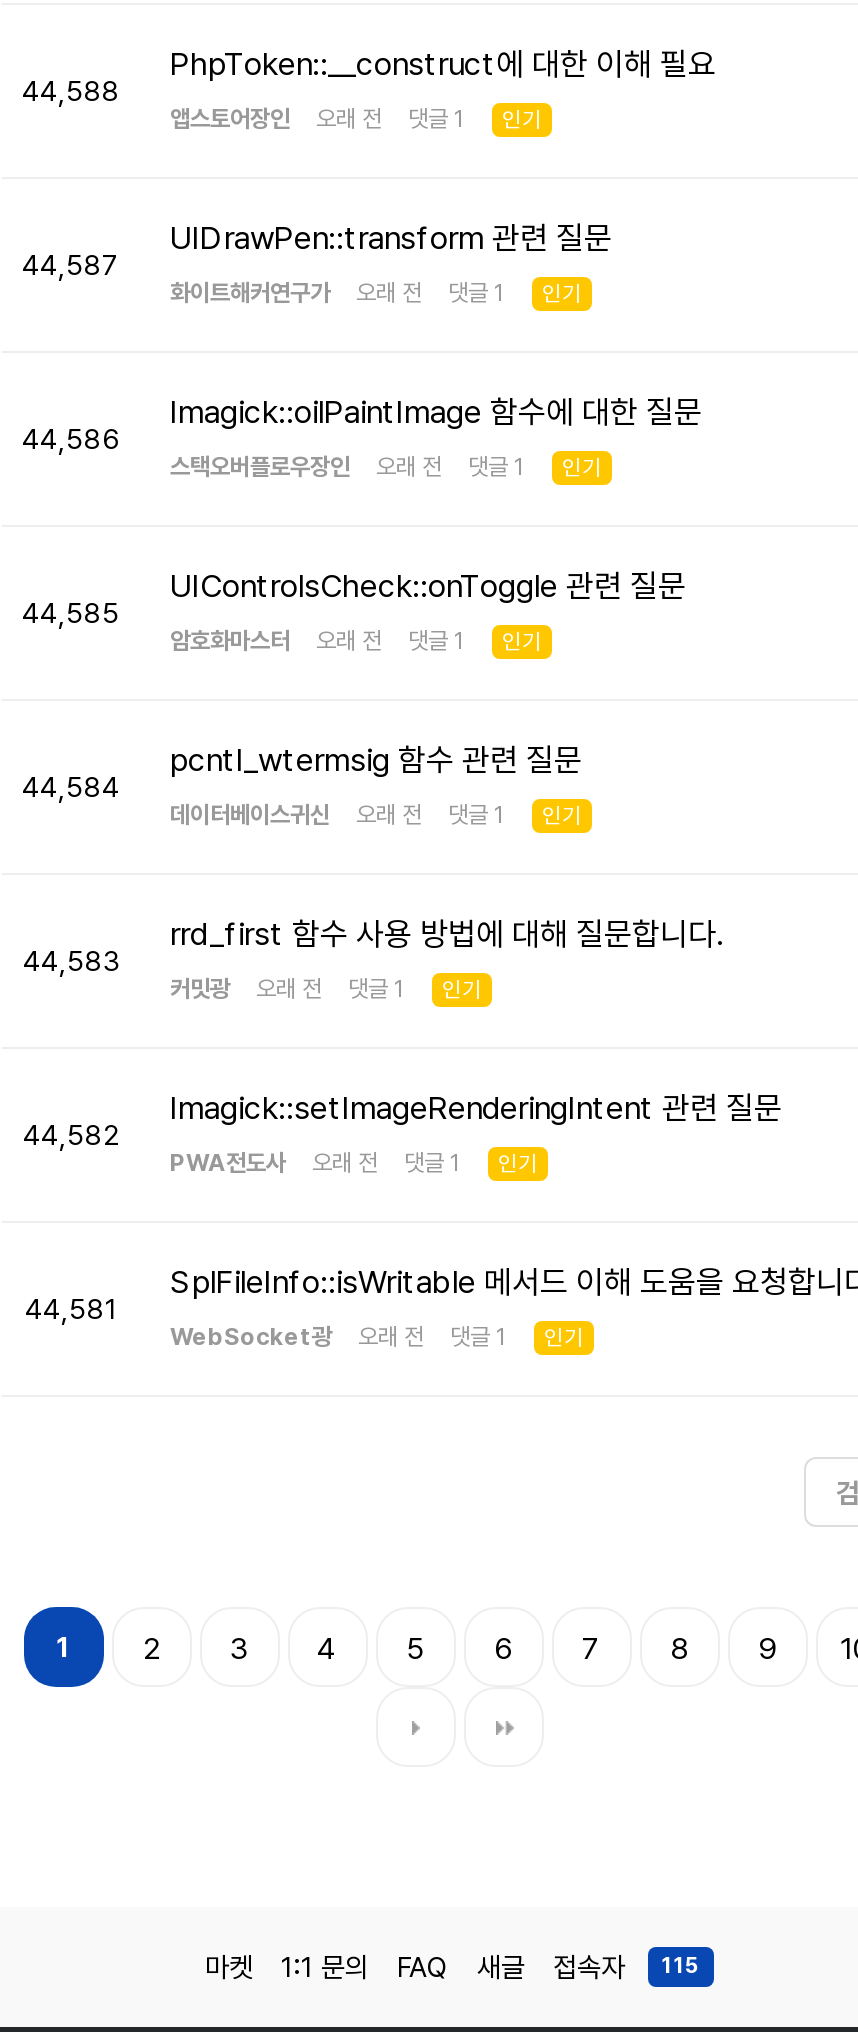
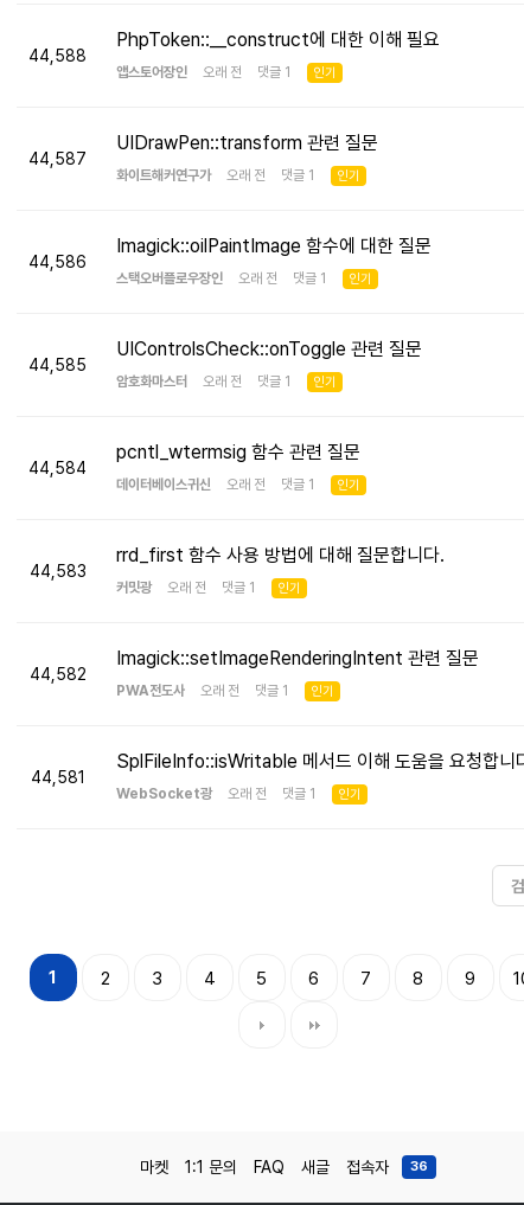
[205,1951,699,1983] 마켓 1:1 문의 FAQ 새글 접속자 115 -> [139,1158,427,1177] 마켓 1:1 문의 FAQ 새글 접속자 36

